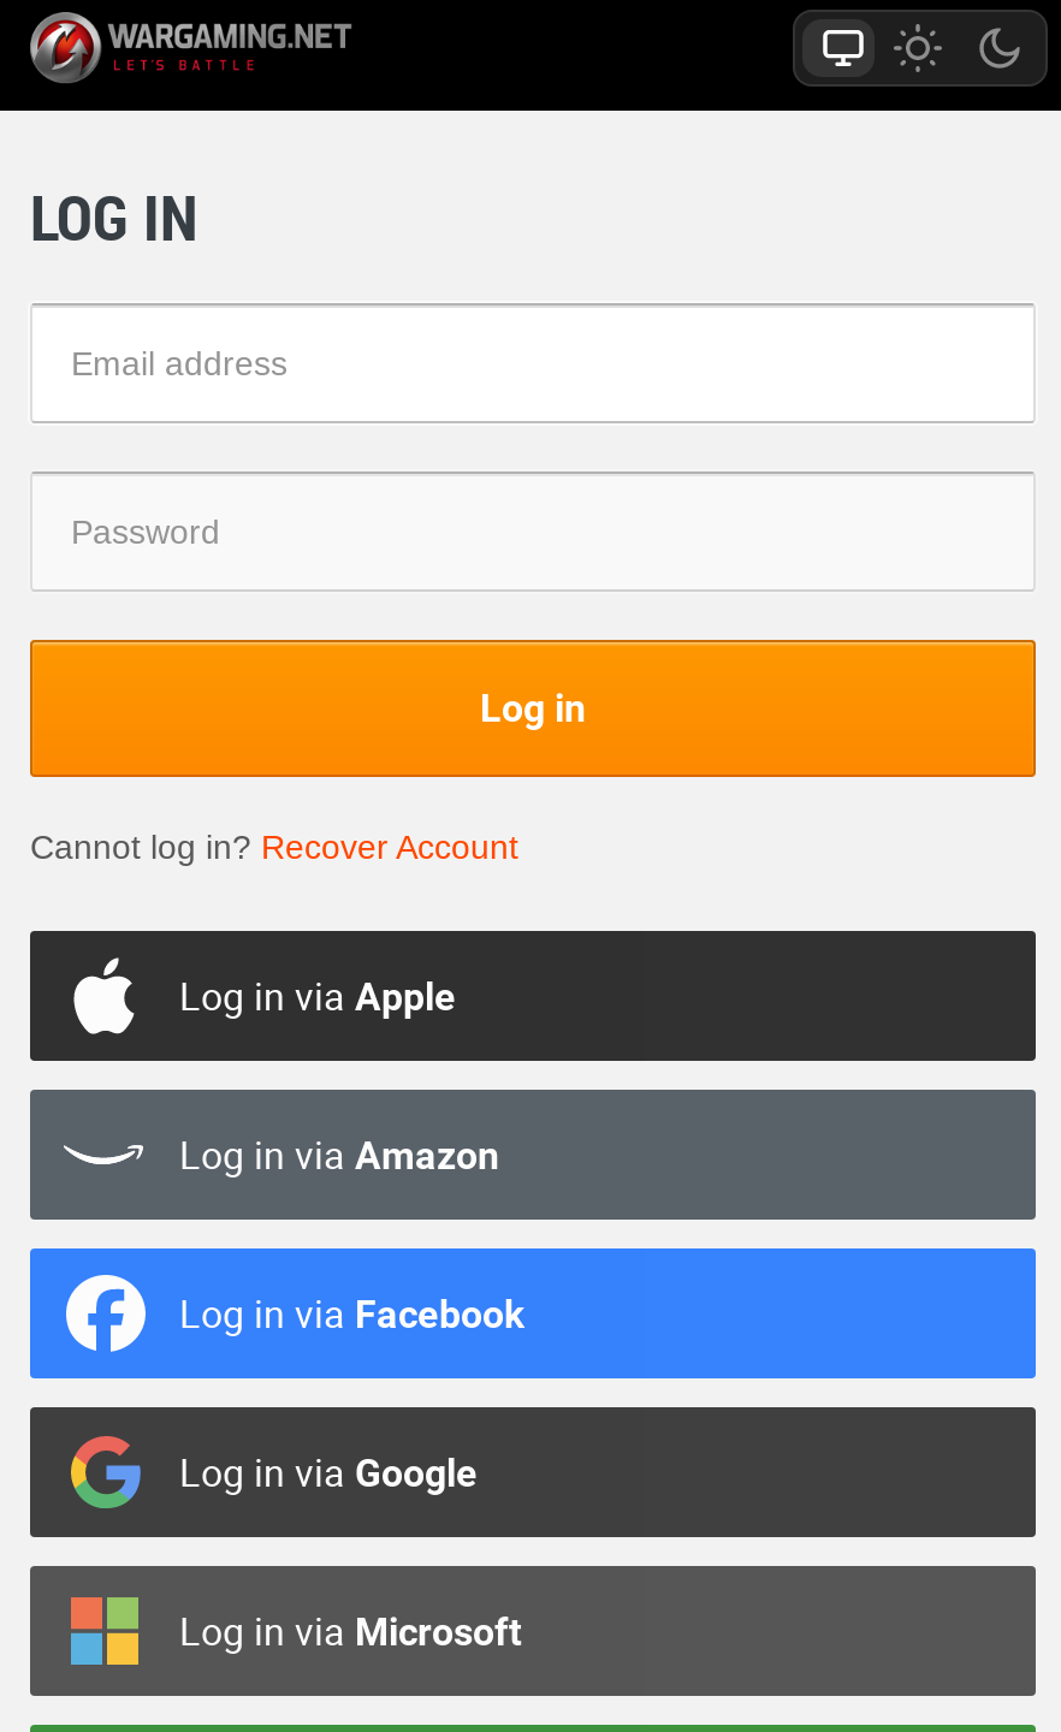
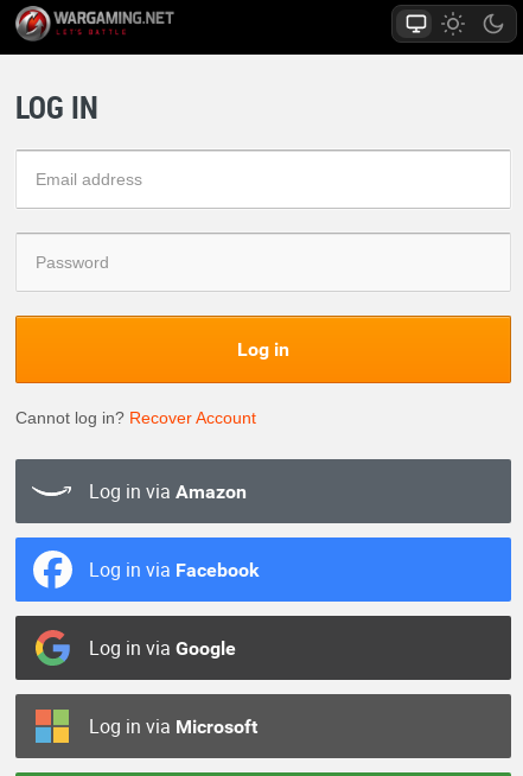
[179,968,456,1021] Log in via Apple -> none

